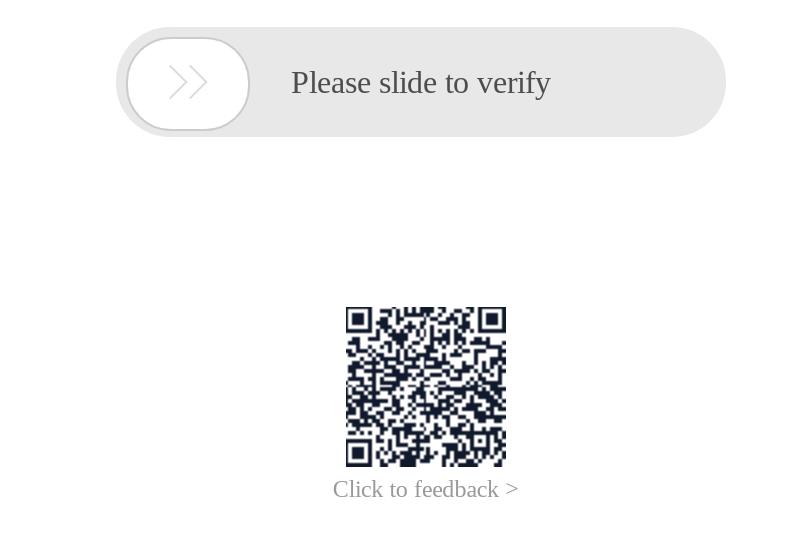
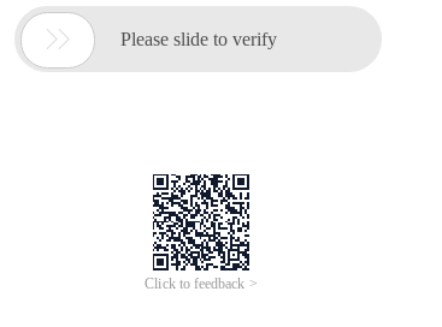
[344,305,508,469] [image] -> [153,173,251,272] [image]

